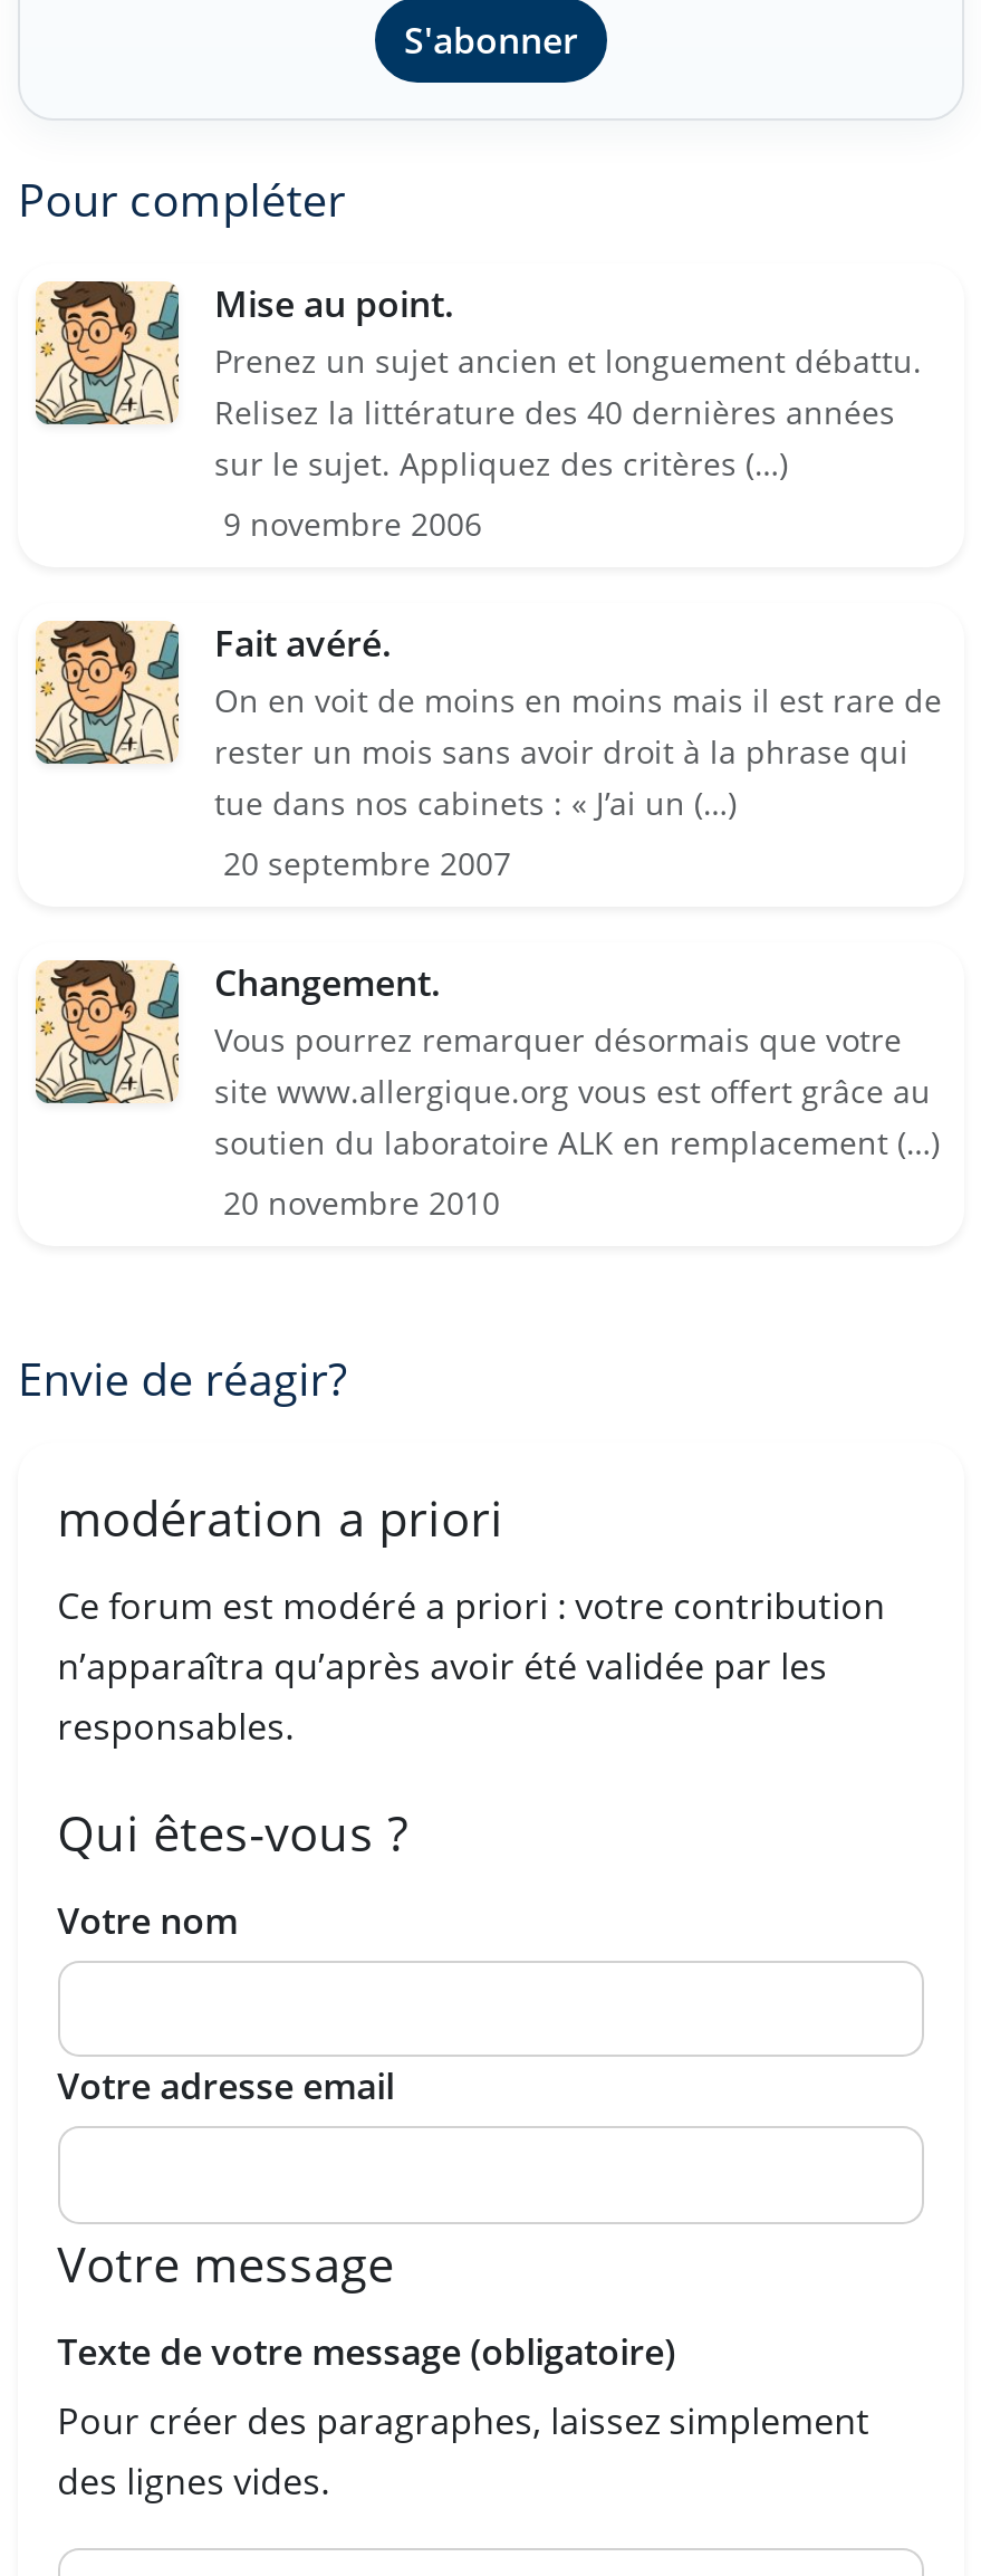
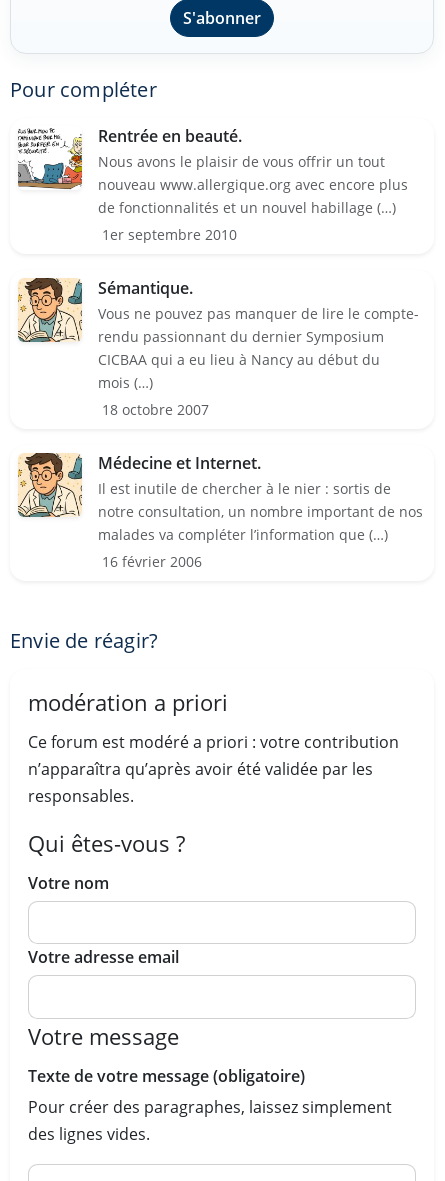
[33,278,922,544] [image] | Mise au point. | Prenez un sujet ancien et longuement débattu. | Relisez la littérature des 40 dernières années | sur le sujet. Appliquez des critères (…) | 9 novembre 2006 -> [17,124,408,243] [image] | Rentrée en beauté. | Nous avons le plaisir de vous offrir un tout | nouveau www.allergique.org avec encore plus | de fonctionnalités et un nouvel habillage (…) | 1er septembre 2010
[214,617,942,883] Fait avéré. | On en voit de moins en moins mais il est rare de | rester un mois sans avoir droit à la phrase qui | tue dans nos cabinets : « J’ai un (…) | 20 septembre 2007 -> [98,276,419,418] Sémantique. | Vous ne pouvez pas manquer de lire le compte- | rendu passionnant du dernier Symposium | CICBAA qui a eu lieu à Nancy au début du | mois (…) | 18 octobre 2007
[214,957,940,1223] Changement. | Vous pourrez remarquer désormais que votre | site www.allergique.org vous est offert grâce au | soutien du laboratoire ALK en remplacement (…) | 20 novembre 2010 -> [98,451,423,570] Médecine et Internet. | Il est inutile de chercher à le nier : sortis de | notre consultation, un nombre important de nos | malades va compléter l’information que (…) | 16 février 2006

